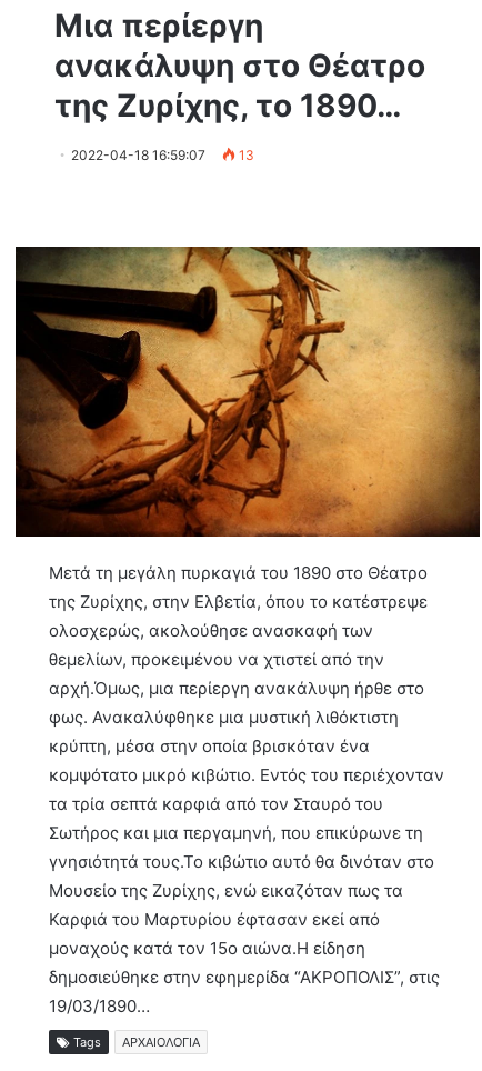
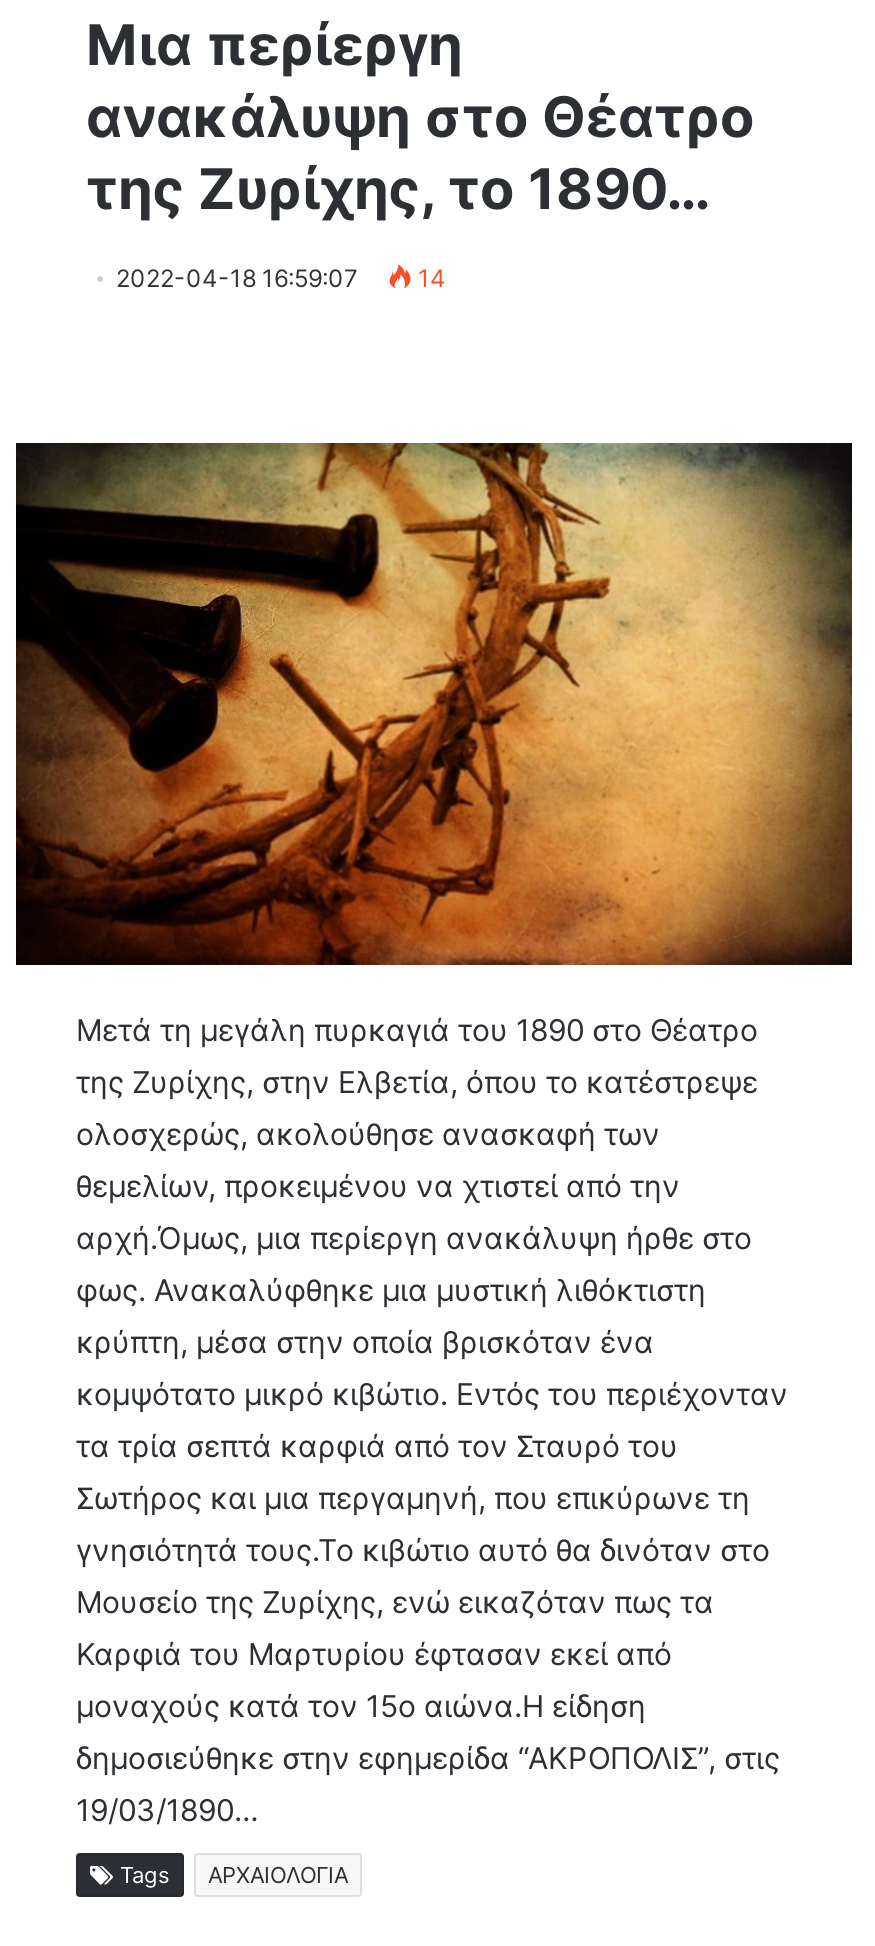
[71,147,254,163] 2022-04-18 16:59:07 13 -> [116,263,446,293] 2022-04-18 16:59:07 14

